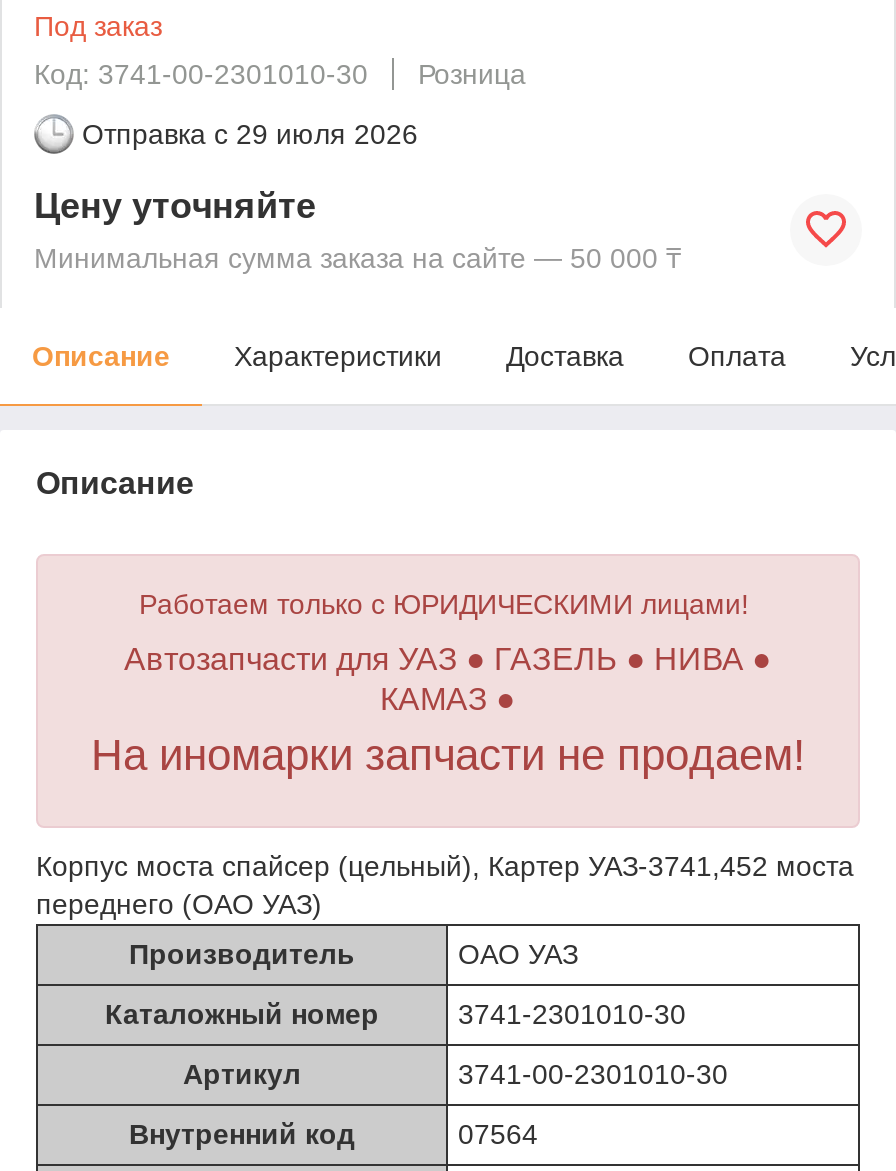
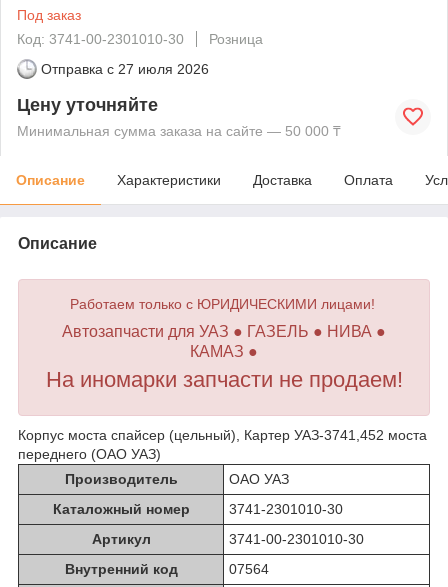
[82,118,418,150] Отправка с 29 июля 2026 -> [41,61,209,77] Отправка с 27 июля 2026

